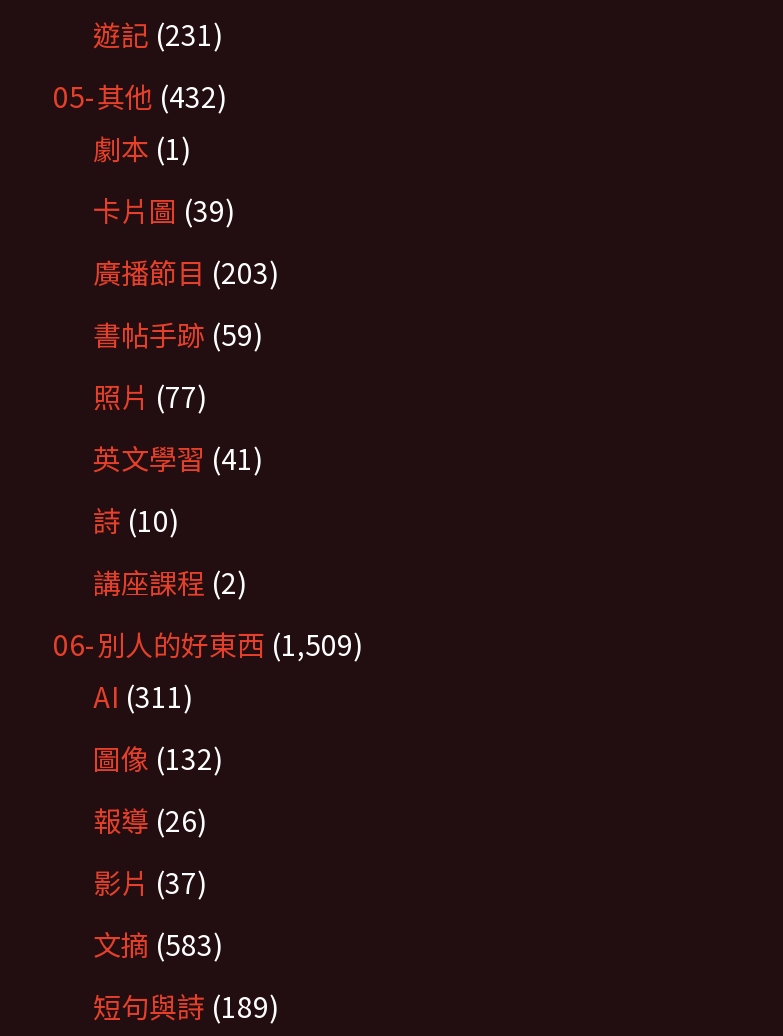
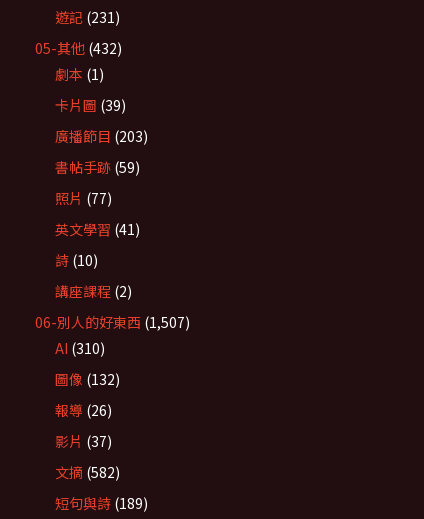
[53,624,363,664] 06-別人的好東西(1,509) -> [35,312,190,332] 06-別人的好東西(1,507)
[93,676,193,716] AI (311) -> [55,338,105,358] AI (310)
[93,924,223,964] 文摘(583) -> [55,462,120,482] 文摘(582)

